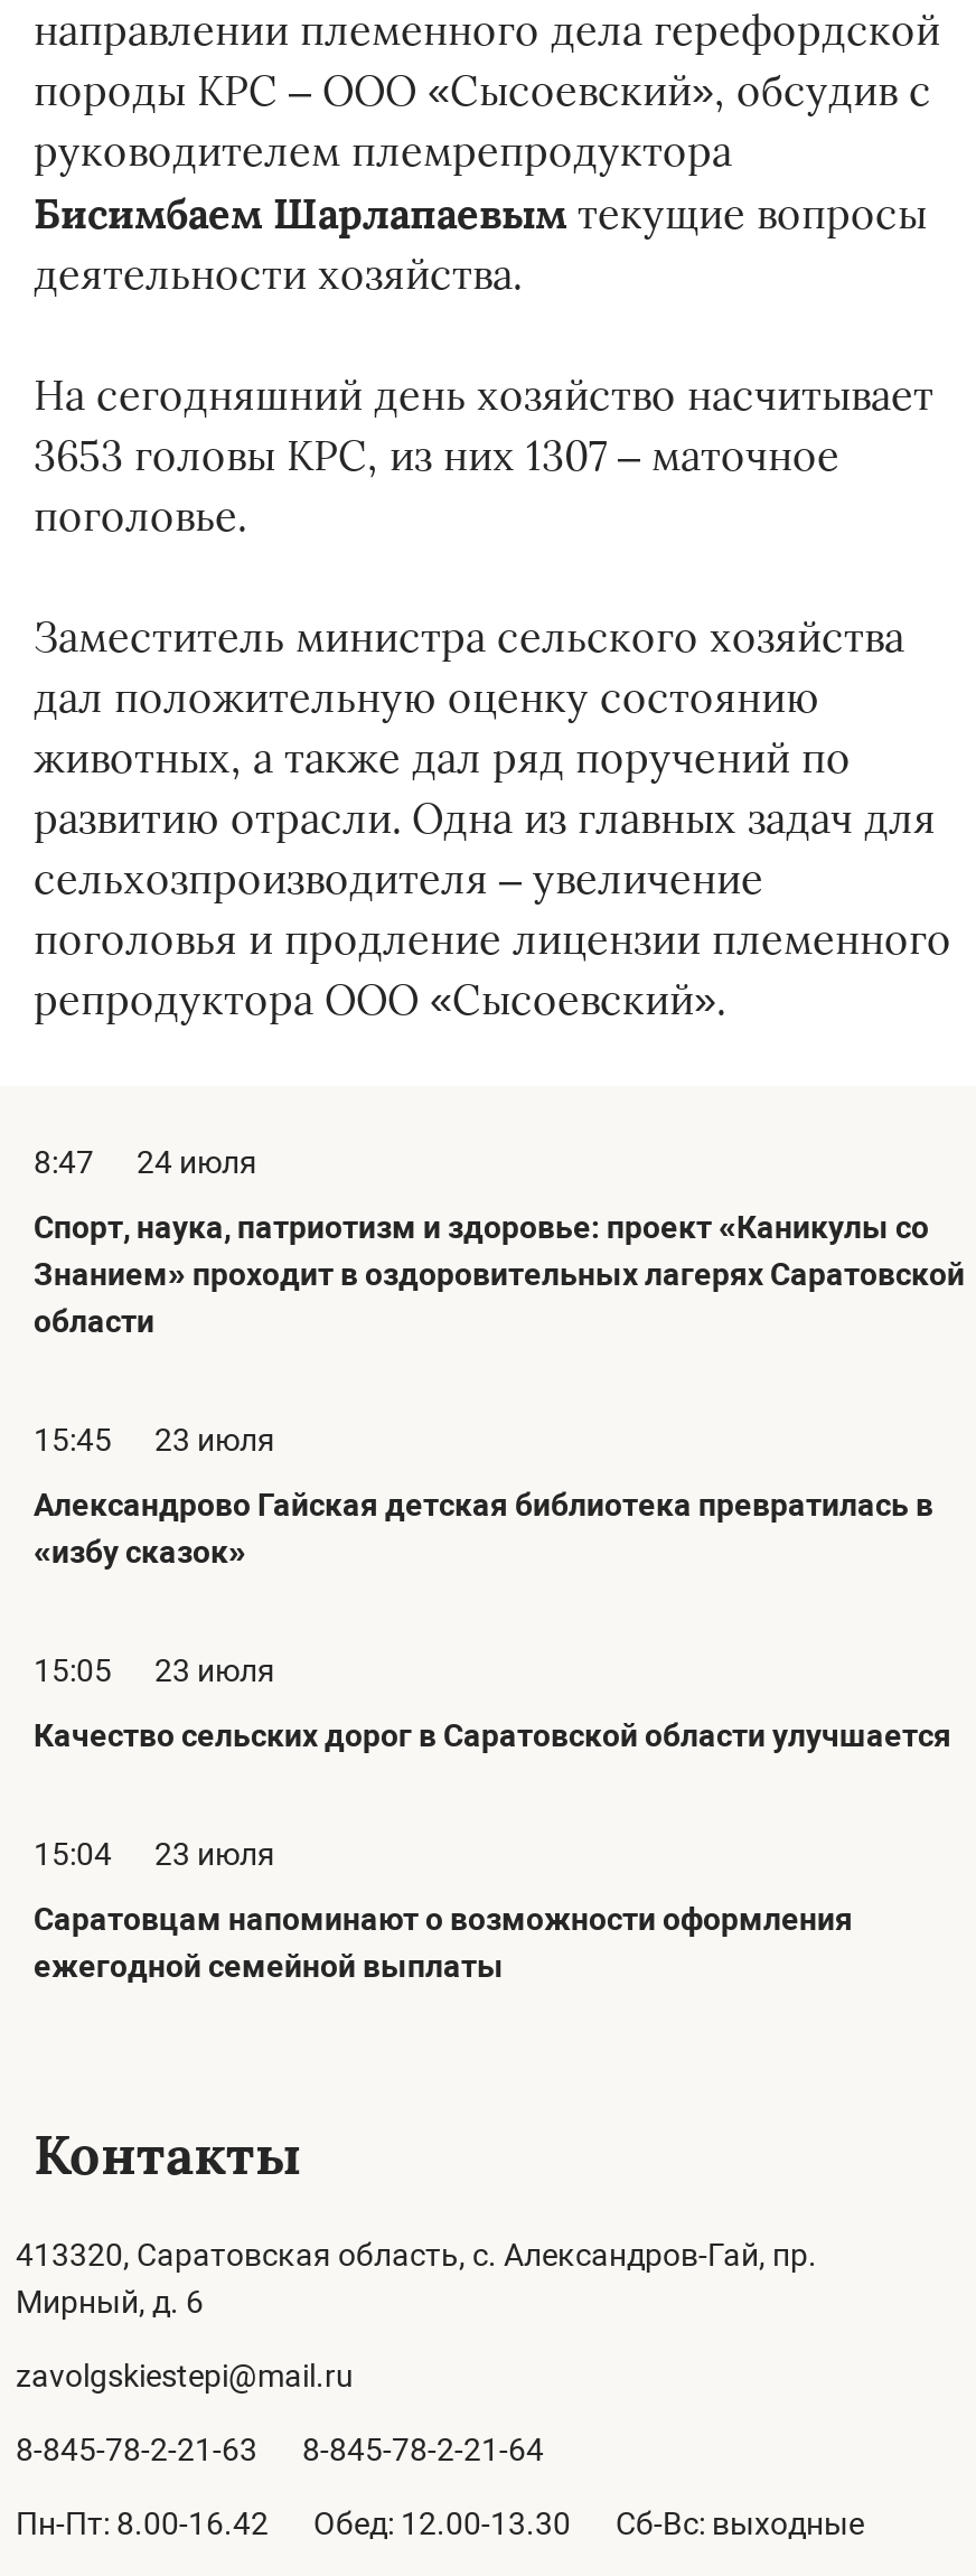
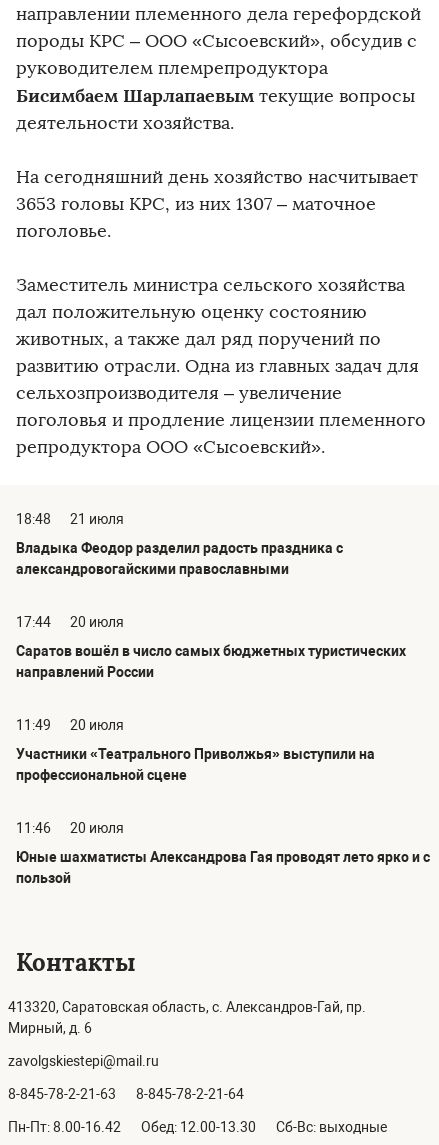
[34,1144,257,1180] 8:47 | 24 июля -> [16,511,124,527] 18:48 | 21 июля
[34,1209,965,1339] Спорт, наука, патриотизм и здоровье: проект «Каникулы со | Знанием» проходит в оздоровительных лагерях Саратовской | области -> [16,540,343,577] Владыка Феодор разделил радость праздника с | александровогайскими православными
[34,1422,275,1458] 15:45 | 23 июля -> [16,614,124,630] 17:44 | 20 июля
[34,1487,933,1570] Александрово Гайская детская библиотека превратилась в | «избу сказок» -> [16,643,406,680] Саратов вошёл в число самых бюджетных туристических | направлений России
[34,1653,275,1688] 15:05 | 23 июля -> [16,717,124,733] 11:49 | 20 июля
[34,1718,951,1753] Качество сельских дорог в Саратовской области улучшается -> [16,746,375,783] Участники «Театрального Приволжья» выступили на | профессиональной сцене
[34,1836,275,1872] 15:04 | 23 июля -> [16,820,124,836] 11:46 | 20 июля
[34,1901,853,1984] Саратовцам напоминают о возможности оформления | ежегодной семейной выплаты -> [16,849,430,886] Юные шахматисты Александрова Гая проводят лето ярко и с | пользой

